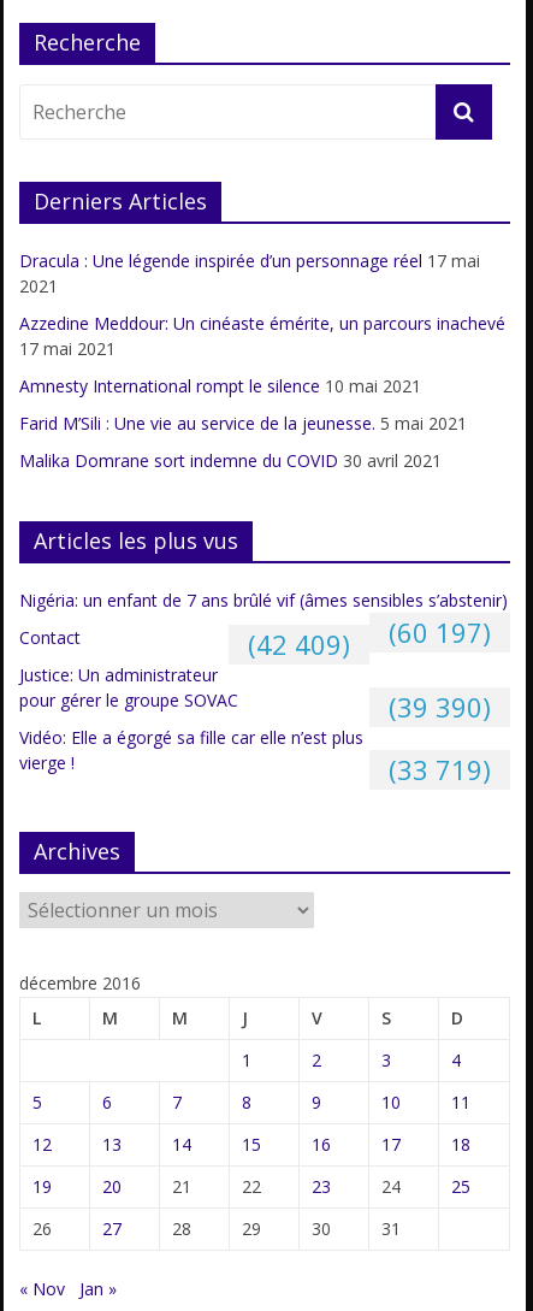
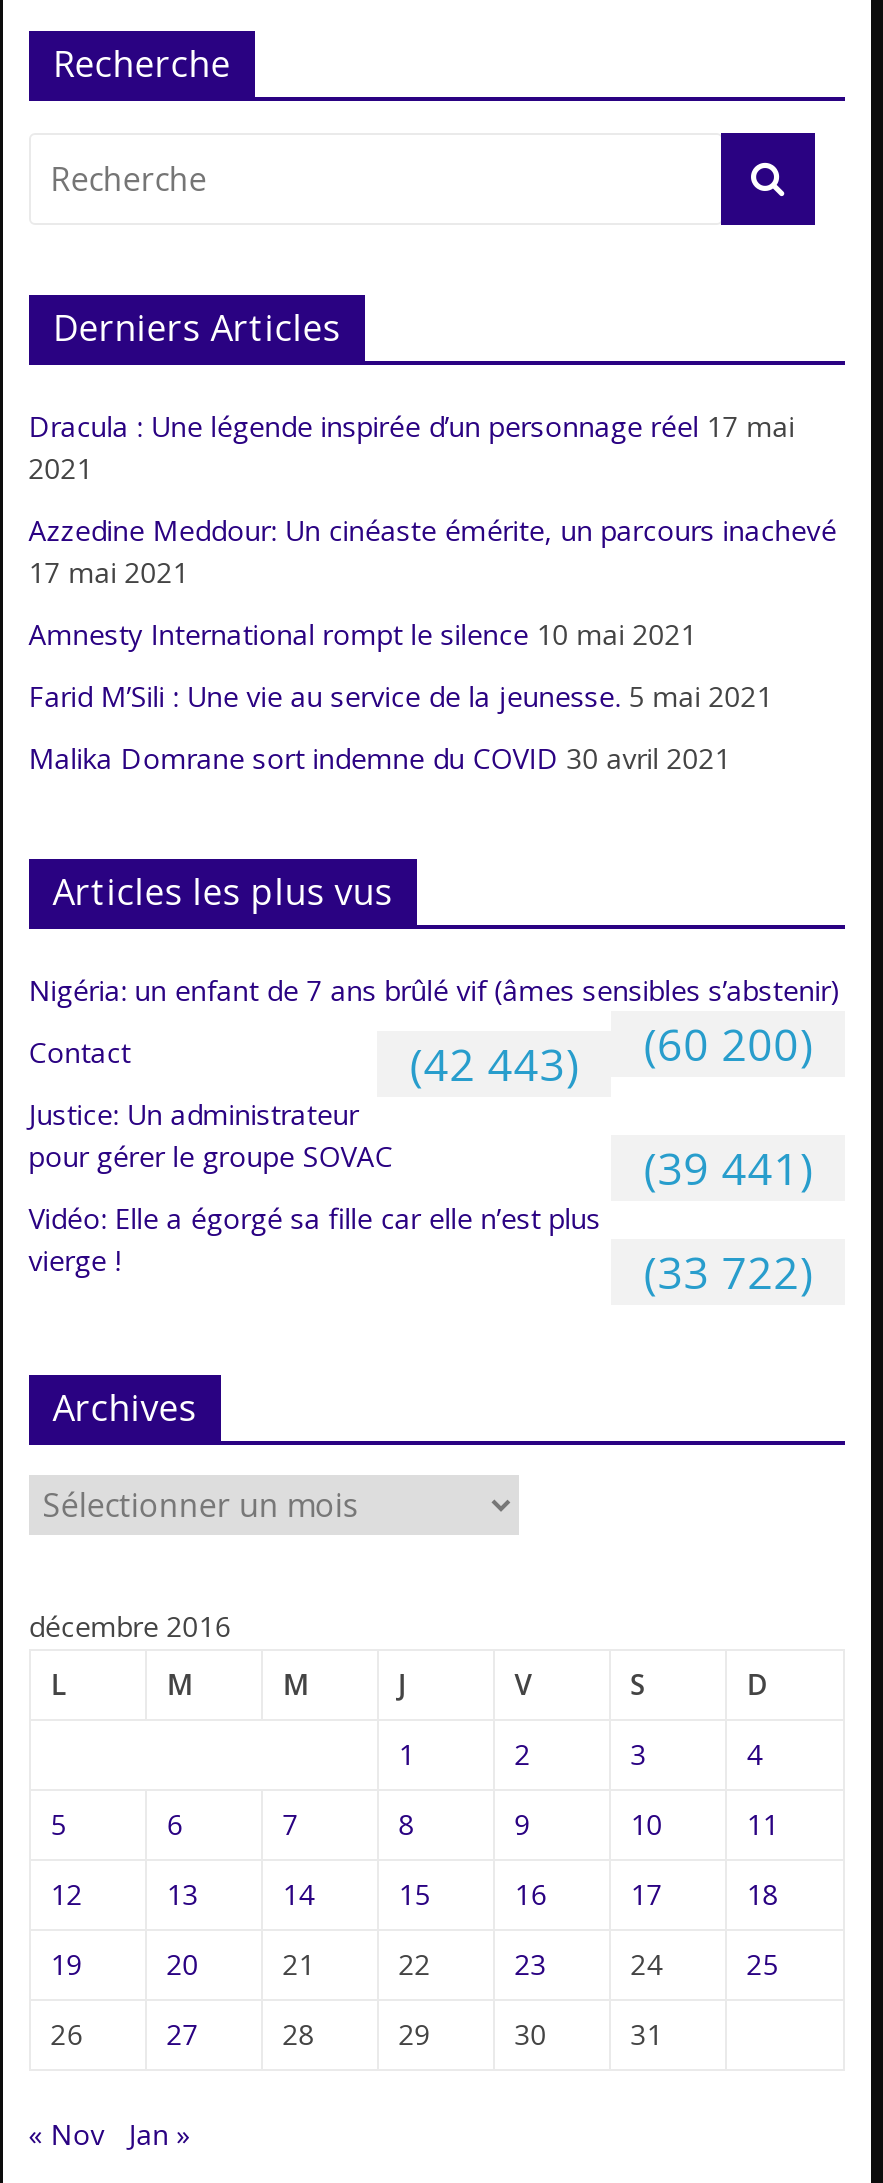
[389,614,491,650] (60 197) -> [643,1014,813,1074] (60 200)
[248,626,350,662] (42 409) -> [409,1034,579,1094] (42 443)
[389,689,491,725] (39 390) -> [643,1138,813,1198] (39 441)
[389,752,491,788] (33 719) -> [643,1242,813,1302] (33 722)

